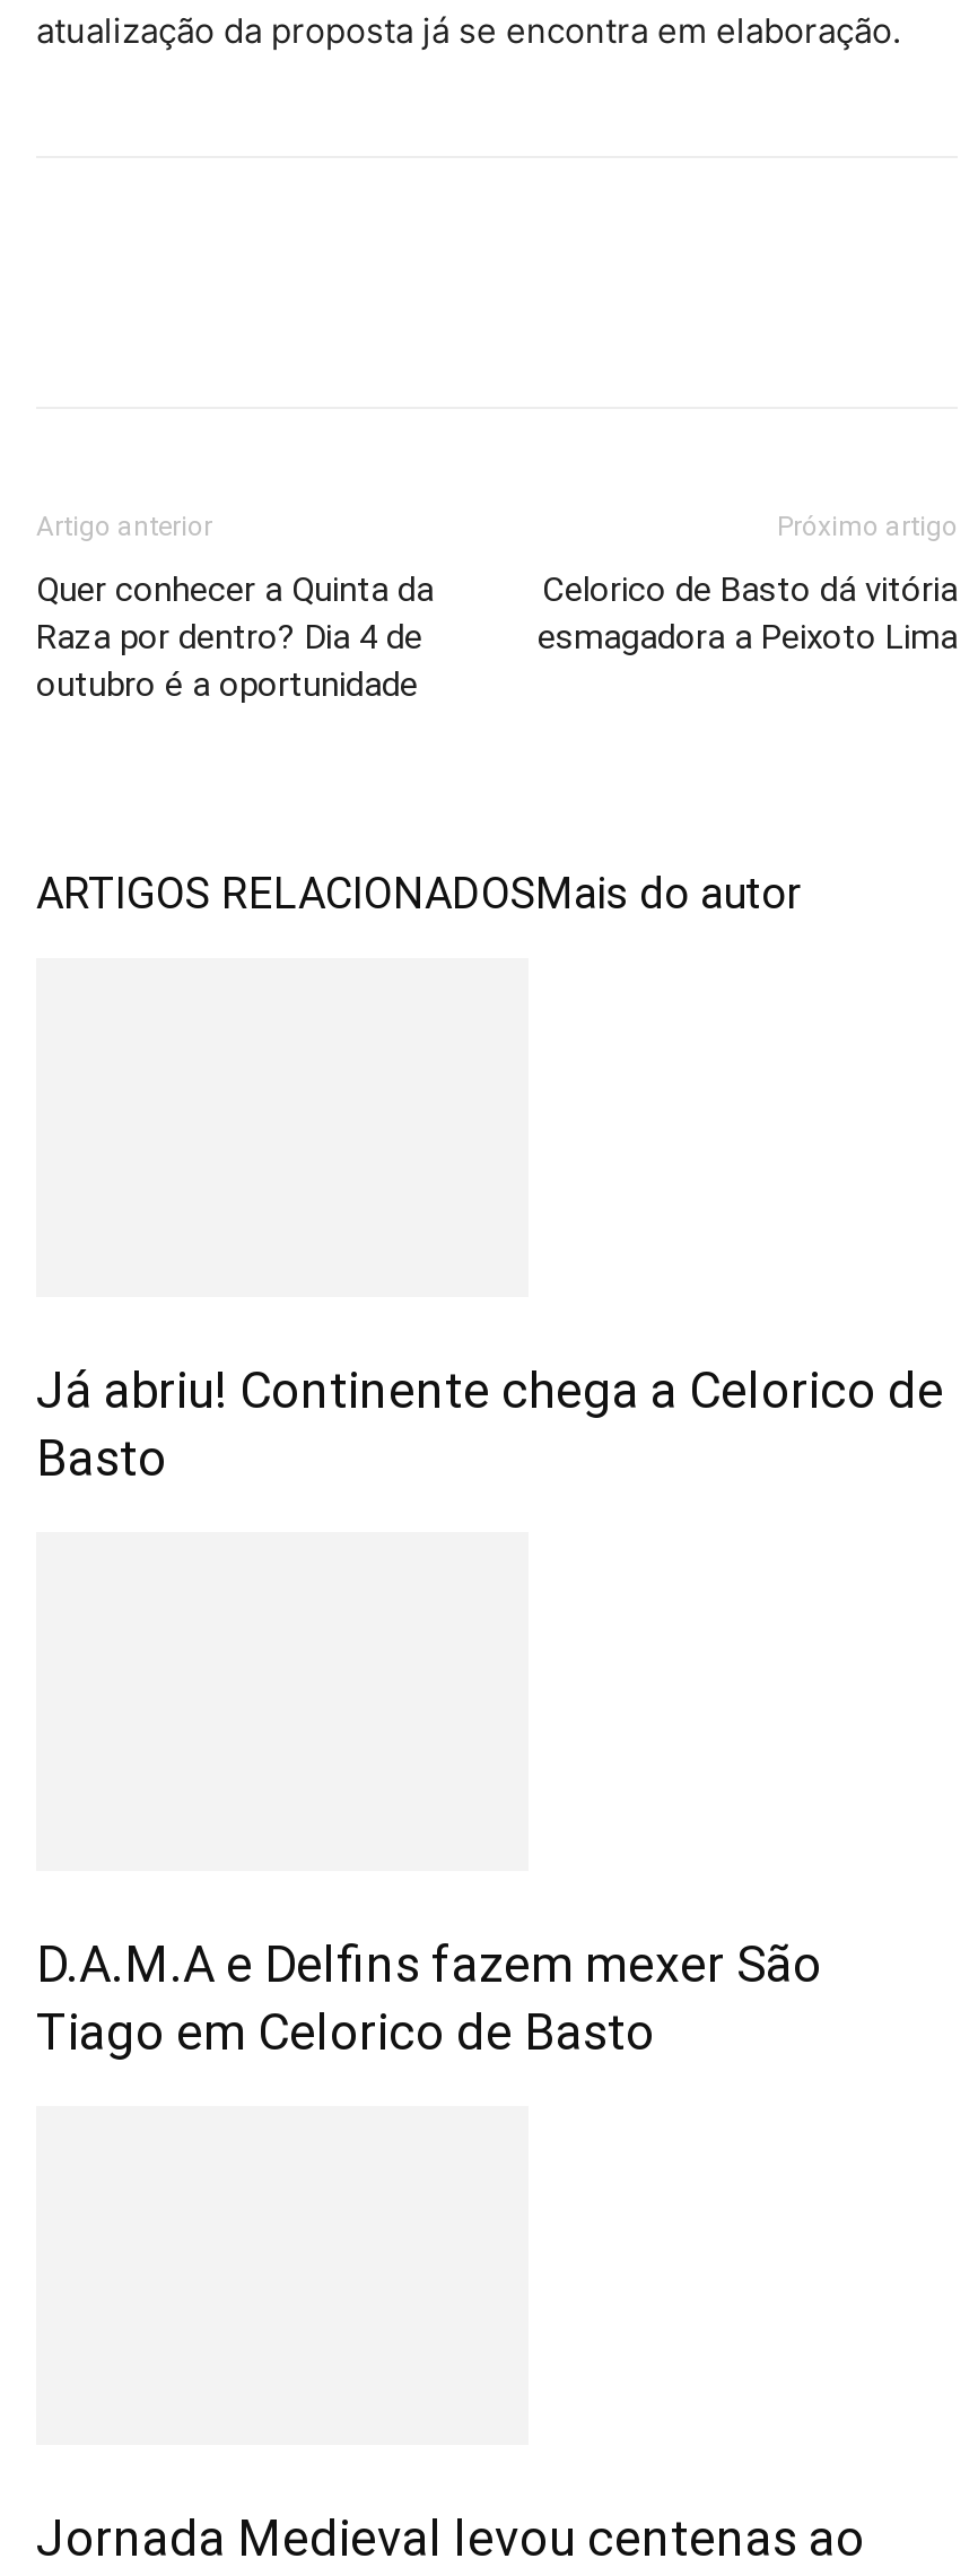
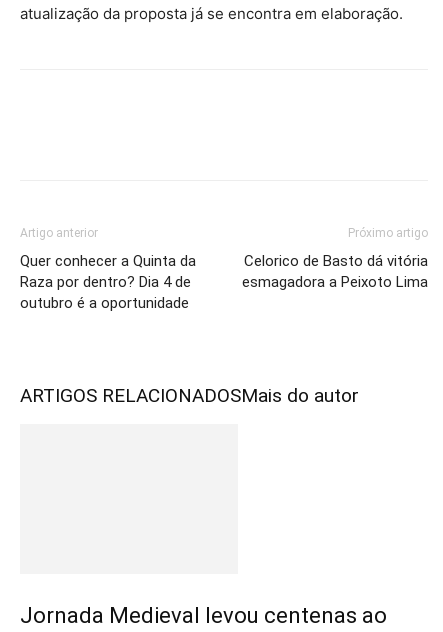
[36,1363,944,1487] Já abriu! Continente chega a Celorico de | Basto -> none
[36,1937,822,2061] D.A.M.A e Delfins fazem mexer São | Tiago em Celorico de Basto -> none

